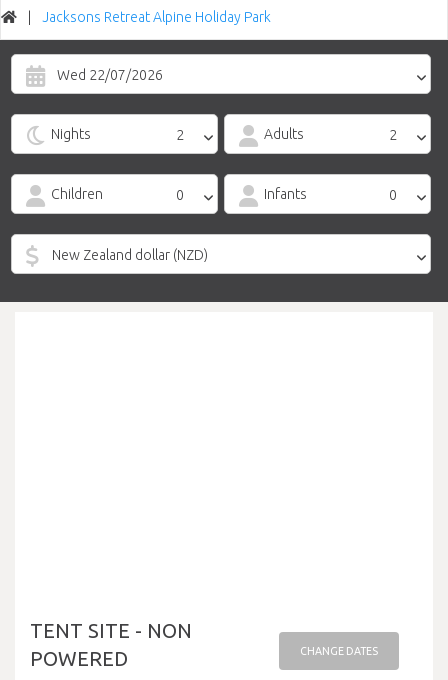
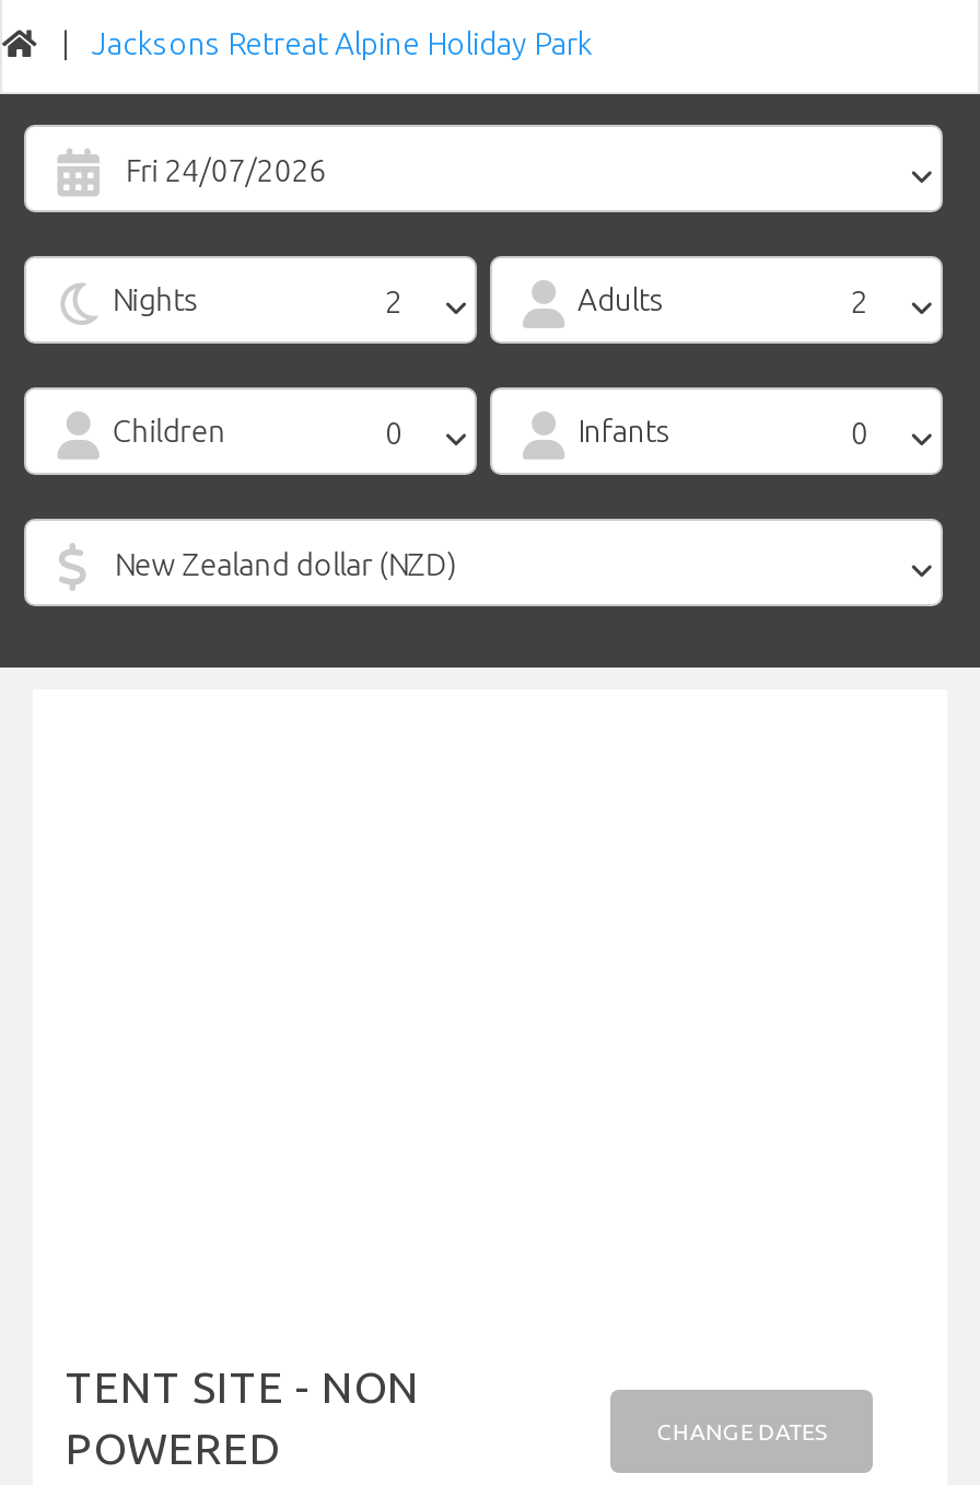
[57,67,163,83] Wed 22/07/2026 -> [125,153,326,188] Fri 24/07/2026

